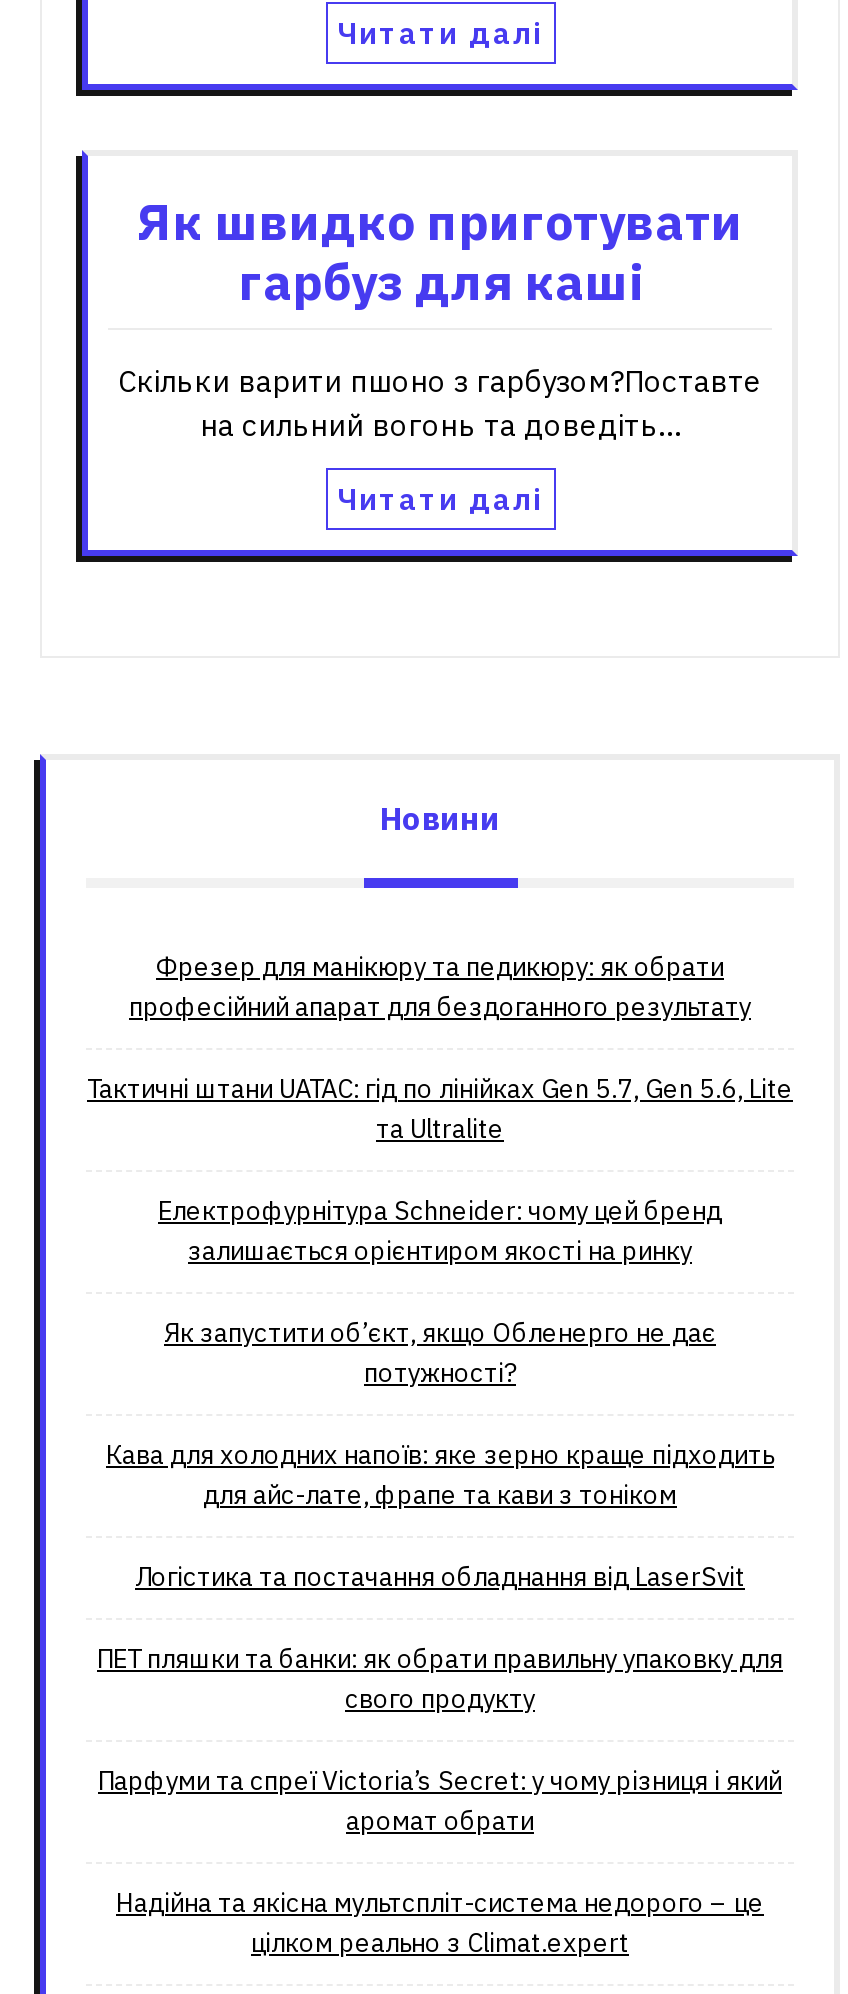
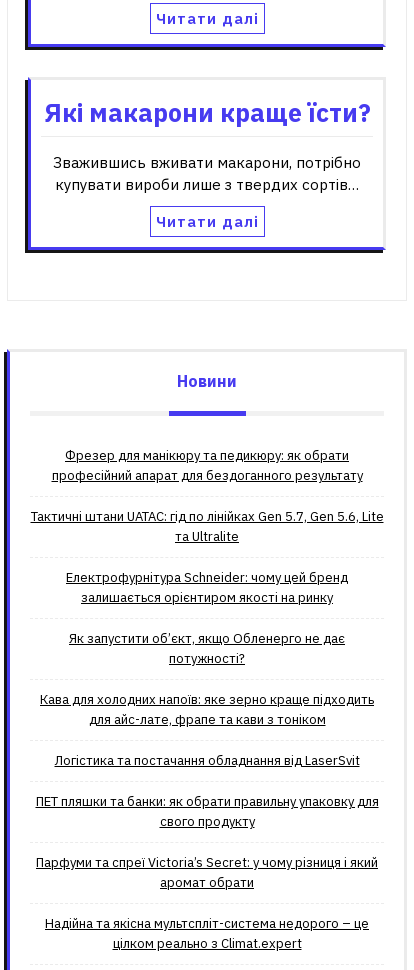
[137,188,743,314] Як швидко приготувати | гарбуз для каші -> [43,96,370,129] Які макарони краще їсти?
[118,362,762,444] Скільки варити пшоно з гарбузом?Поставте | на сильний вогонь та доведіть… -> [53,153,361,194] Зважившись вживати макарони, потрібно | купувати вироби лише з твердих сортів…

